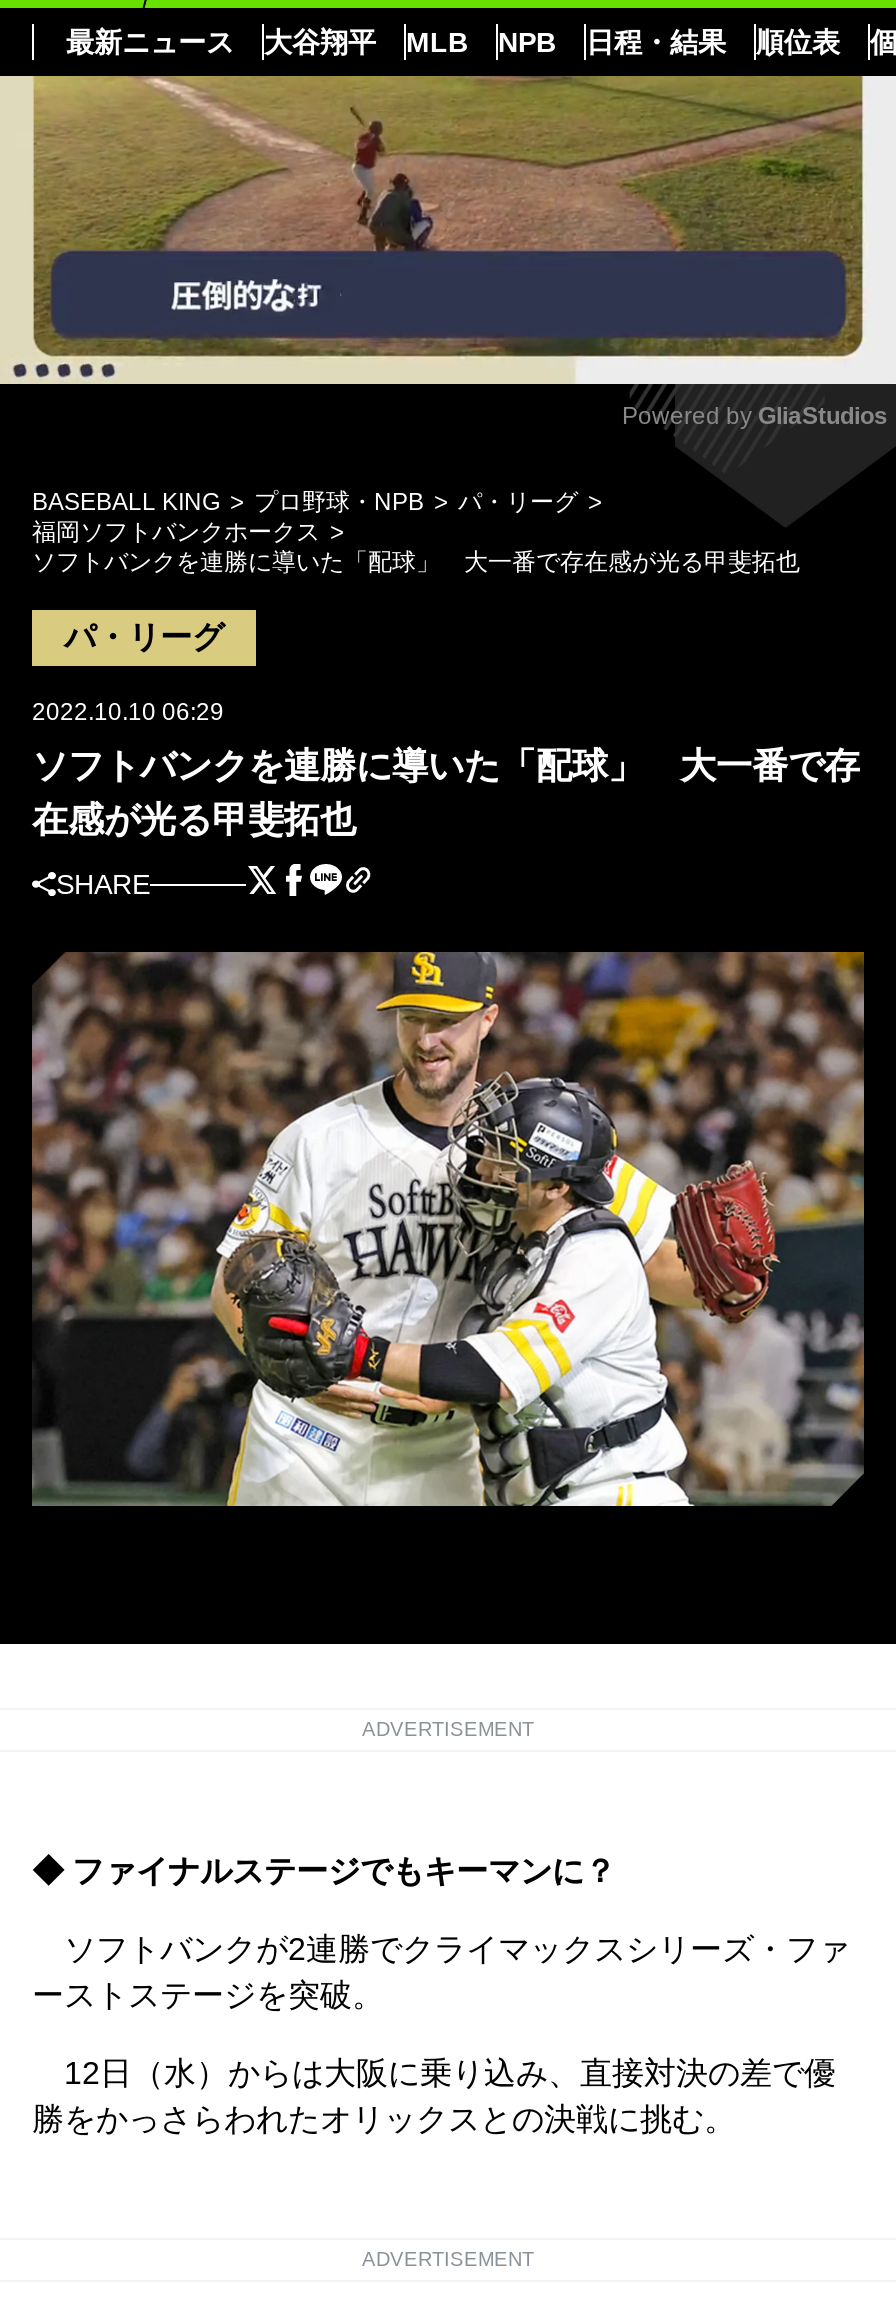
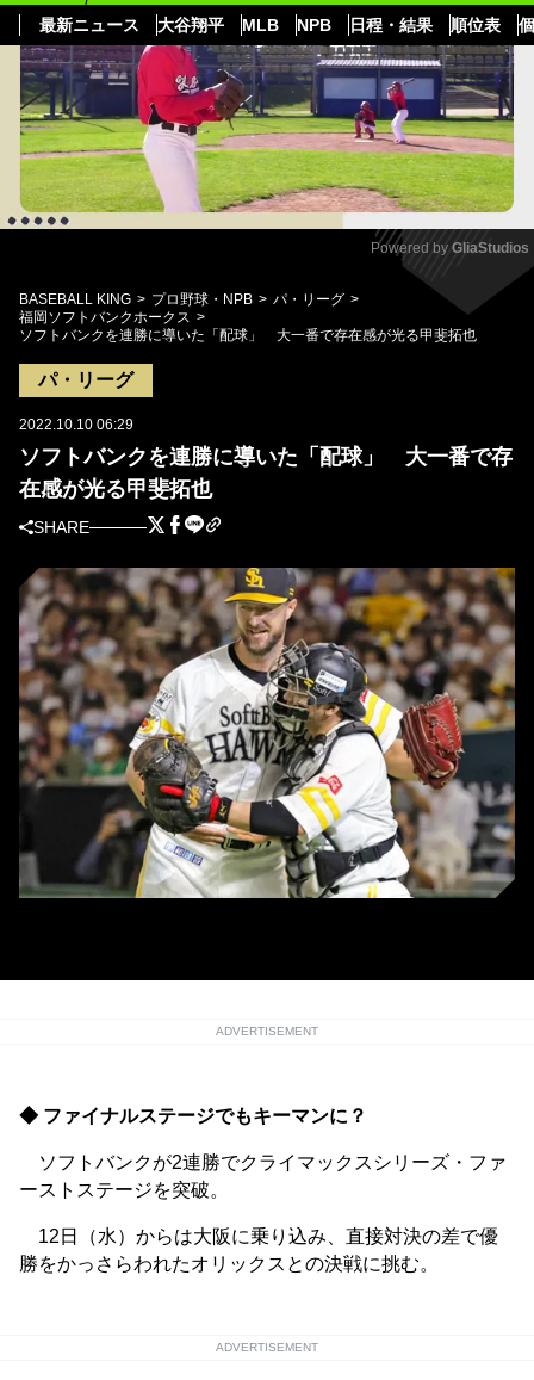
[32,74,864,358] [image] -> [19,44,515,212] [image]

